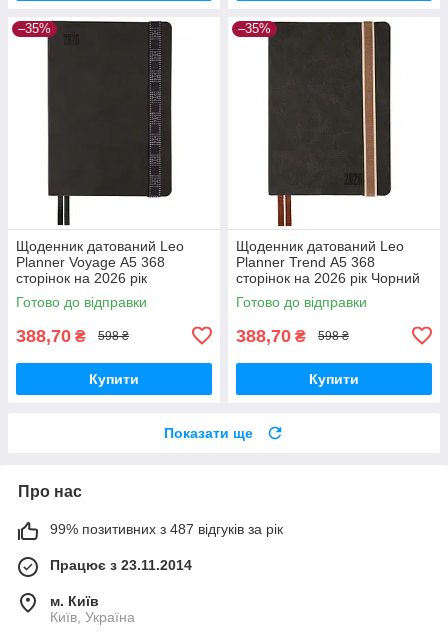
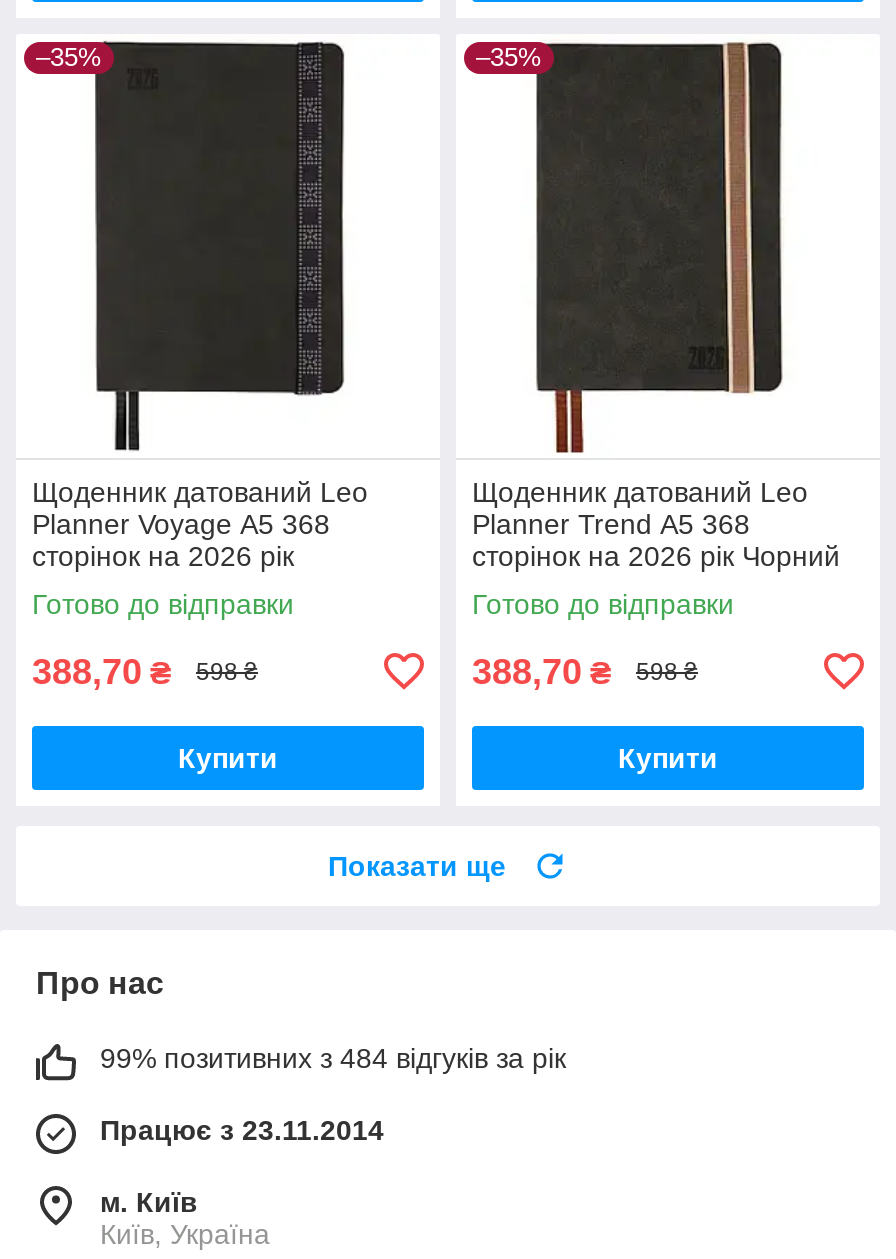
[50,521,283,537] 99% позитивних з 487 відгуків за рік -> [100,1042,566,1074] 99% позитивних з 484 відгуків за рік

